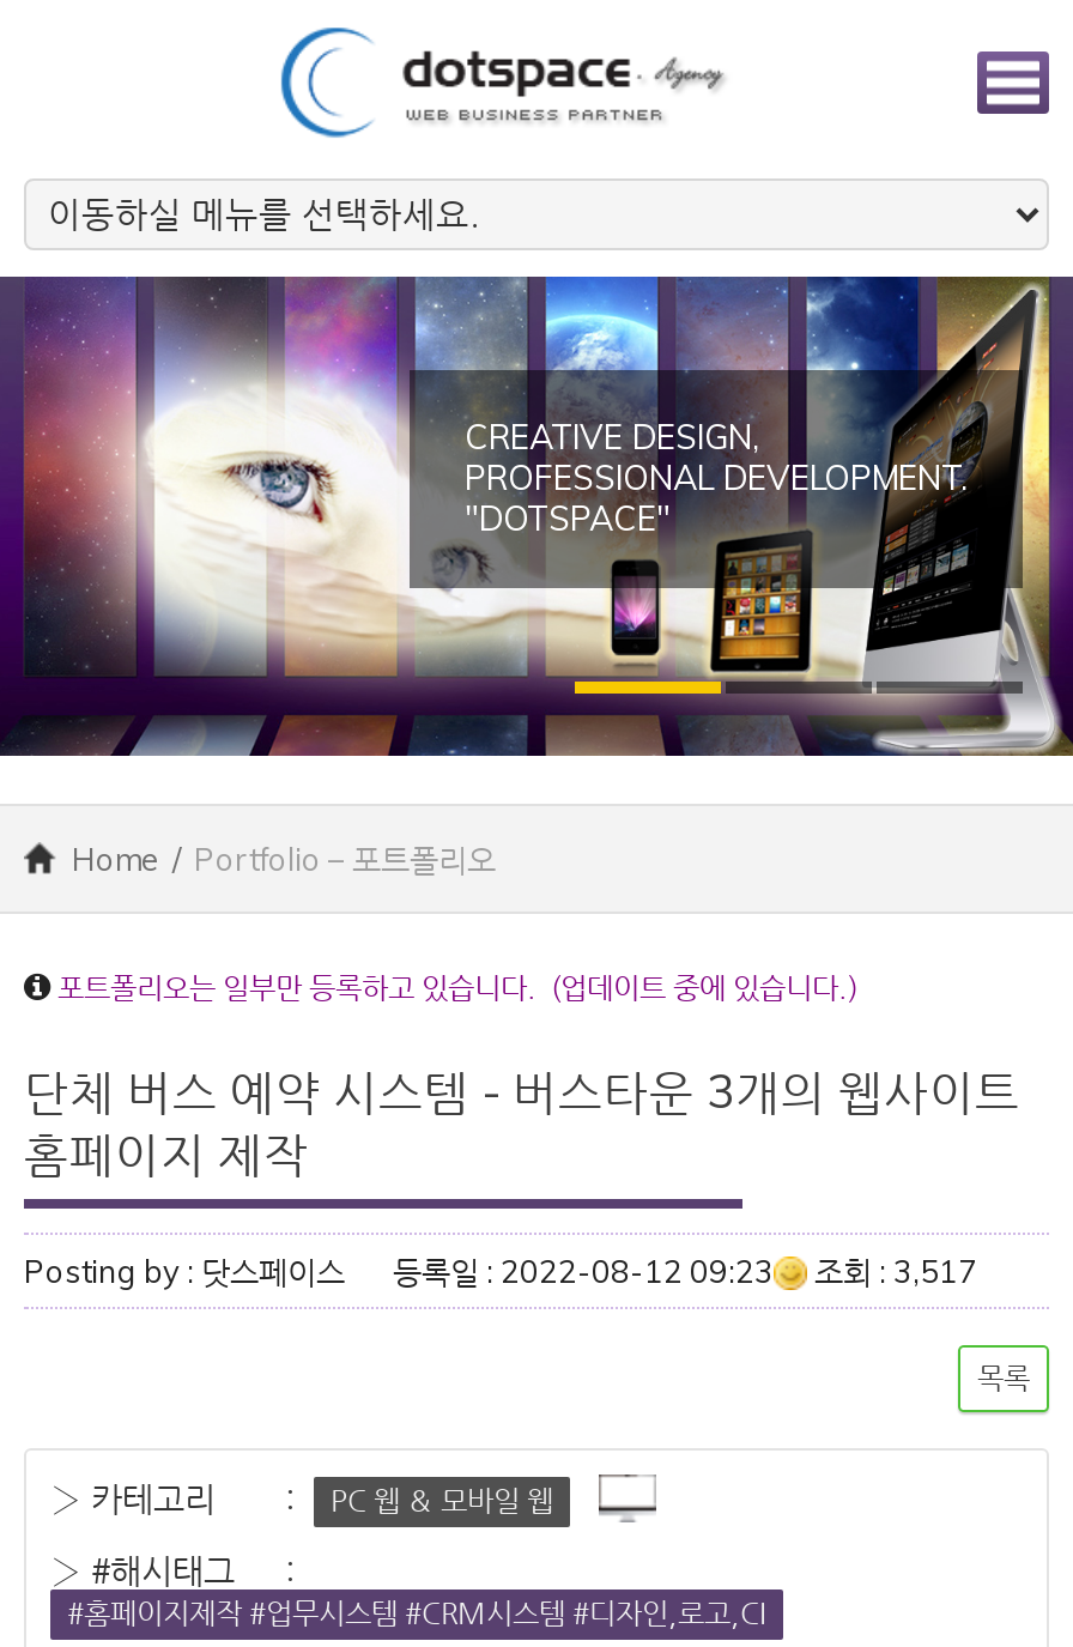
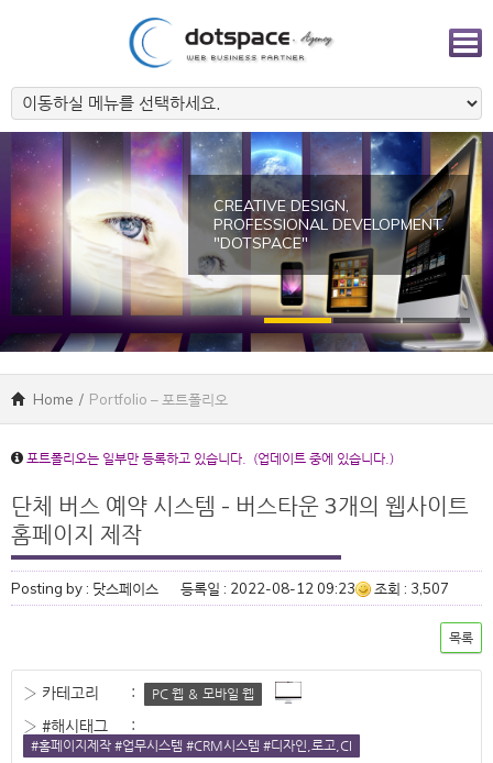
[24,1252,992,1290] Posting by : 닷스페이스 등록일 : 2022-08-12 09:23 조회 : 3,517 -> [11,579,456,597] Posting by : 닷스페이스 등록일 : 2022-08-12 09:23 조회 : 3,507

